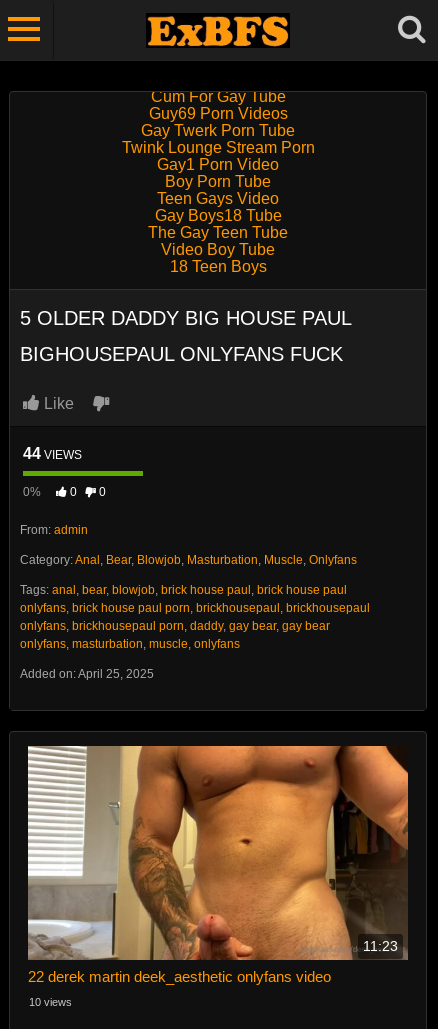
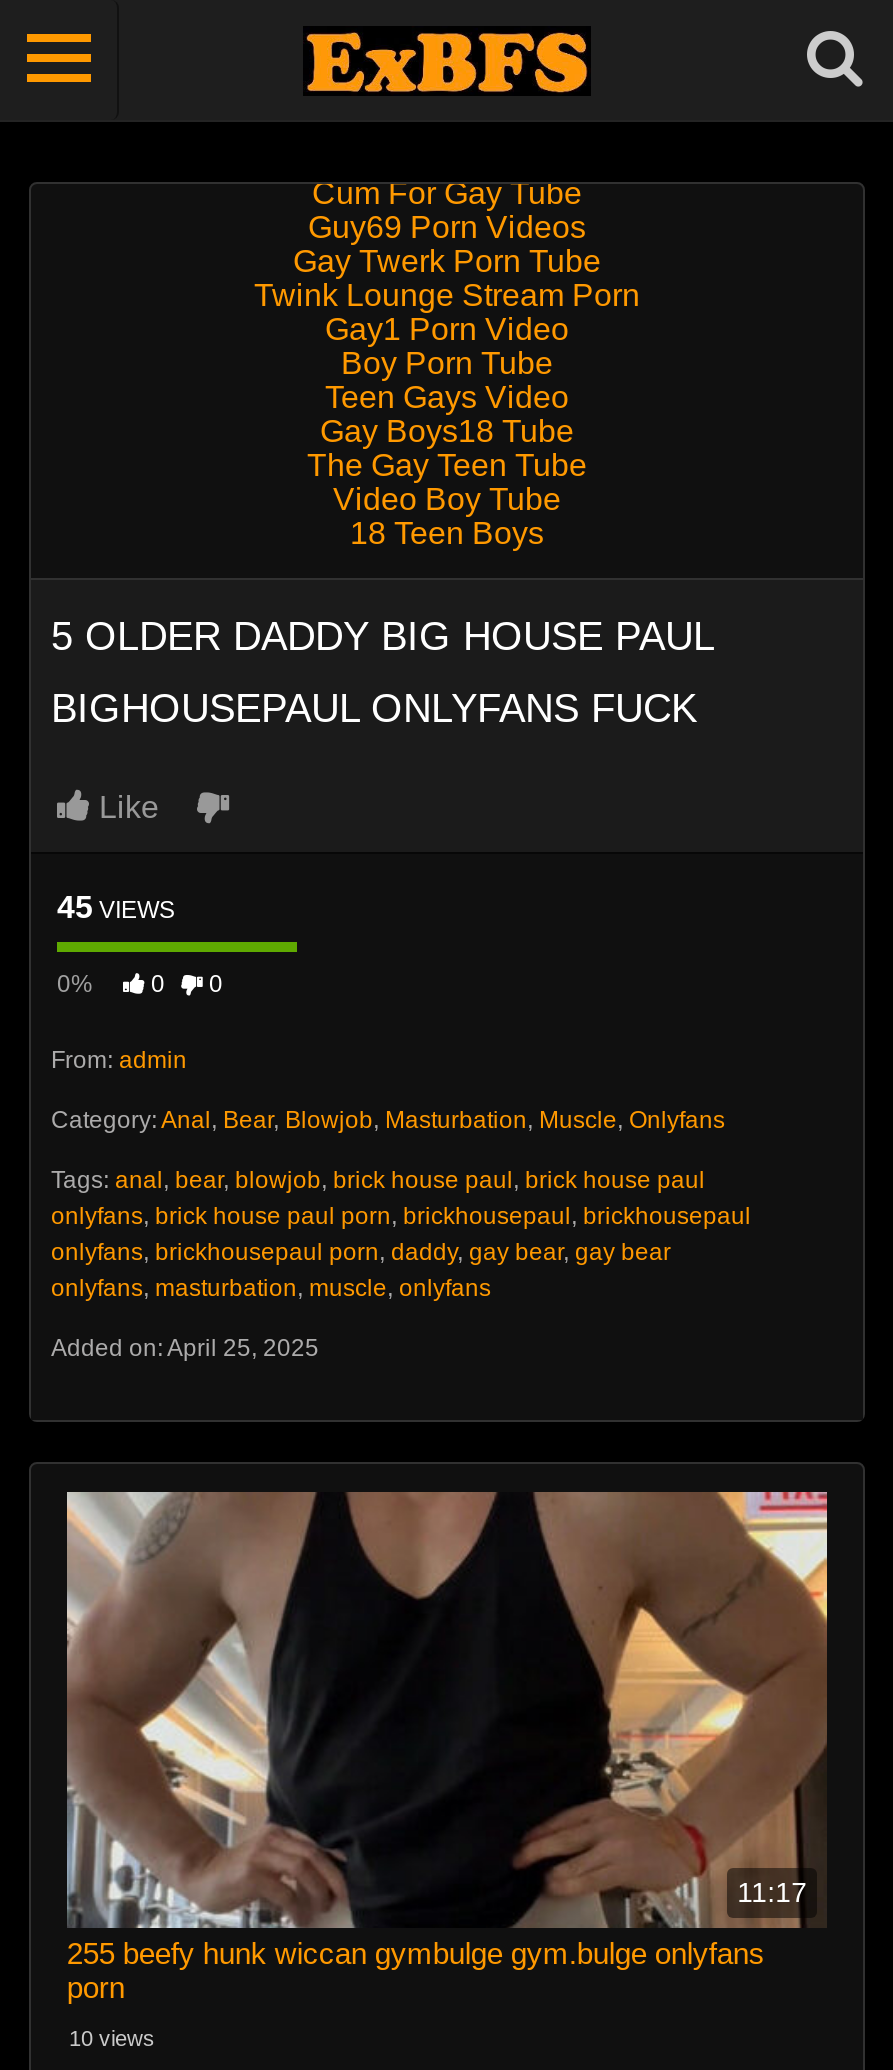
[23,445,82,462] 44 VIEWS -> [57,890,175,924] 45 VIEWS
[28,745,408,954] [image] | 11:23 -> [67,1490,829,1922] [image] | 11:17
[28,968,331,985] 22 derek martin deek_aesthetic onlyfans video -> [67,1936,765,2004] 255 beefy hunk wiccan gymbulge gym.bulge onlyfans | porn

